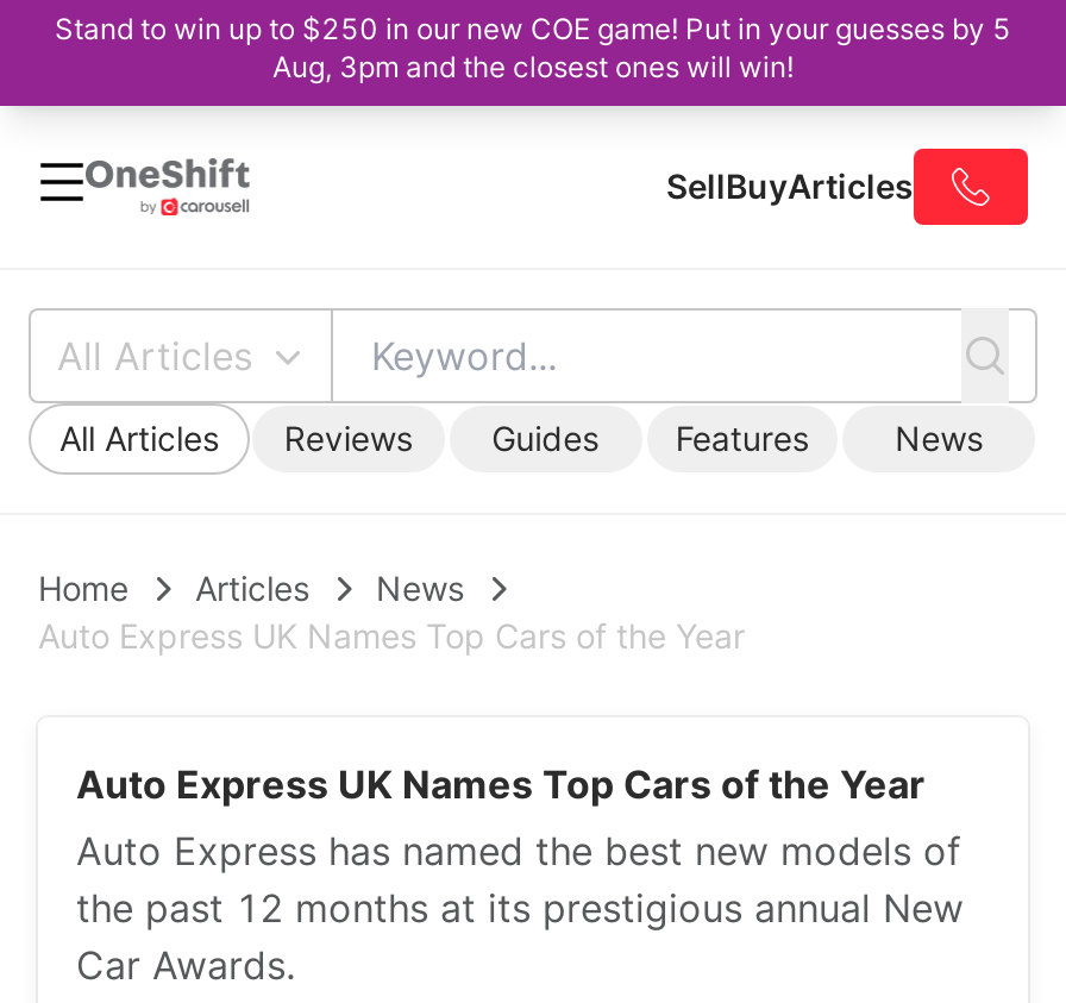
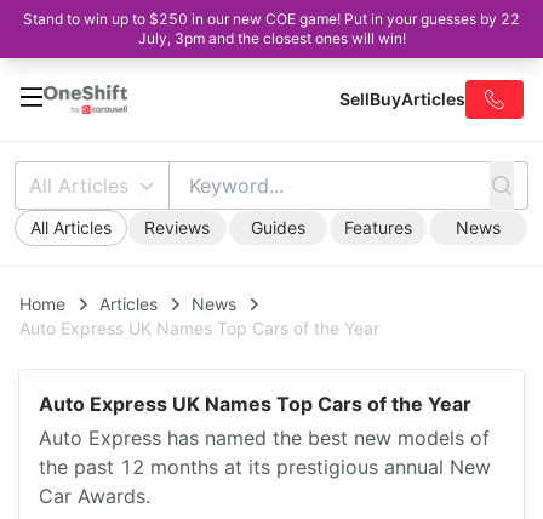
[55,11,1011,46] Stand to win up to $250 in our new COE game! Put in your guesses by 5 -> [23,10,520,28] Stand to win up to $250 in our new COE game! Put in your guesses by 22
[272,49,794,84] Aug, 3pm and the closest ones will win! -> [138,29,405,47] July, 3pm and the closest ones will win!

